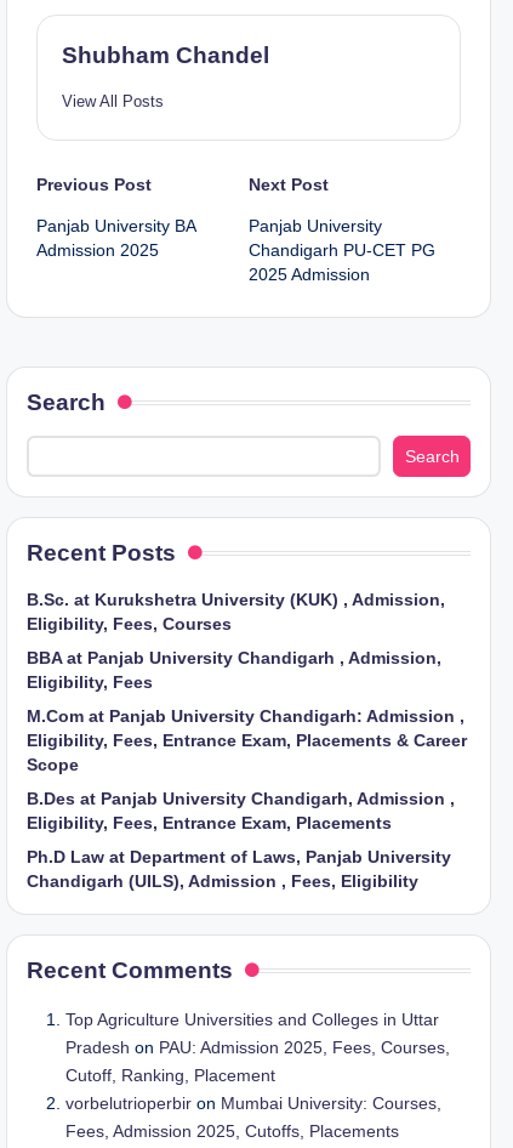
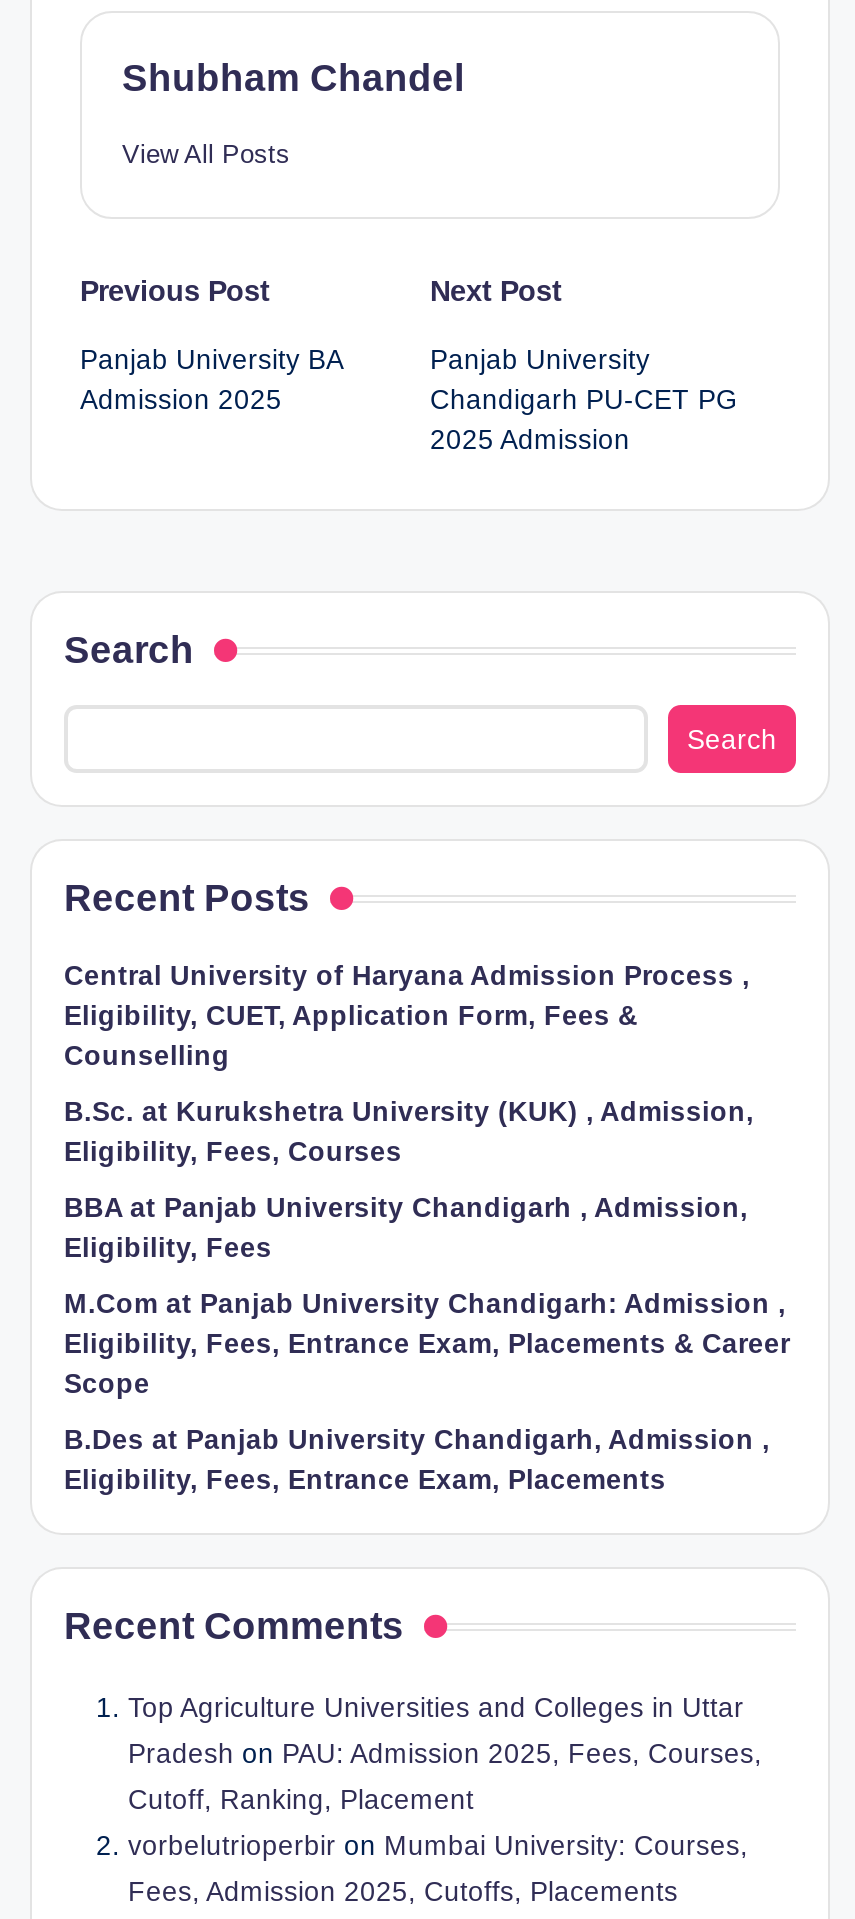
none -> [64,961,750,1071] Central University of Haryana Admission Process , | Eligibility, CUET, Application Form, Fees & | Counselling
moved [27,591,467,832] -> [64,1097,790,1495]: B.Sc. at Kurukshetra University (KUK) , Admission, | Eligibility, Fees, Courses | BBA at Panjab University Chandigarh , Admission, | ... | B.Des at Panjab University Chandigarh, Admission , | Eligibility, Fees, Entrance Exam, Placements
[27,848,451,891] Ph.D Law at Department of Laws, Panjab University | Chandigarh (UILS), Admission , Fees, Eligibility -> none

